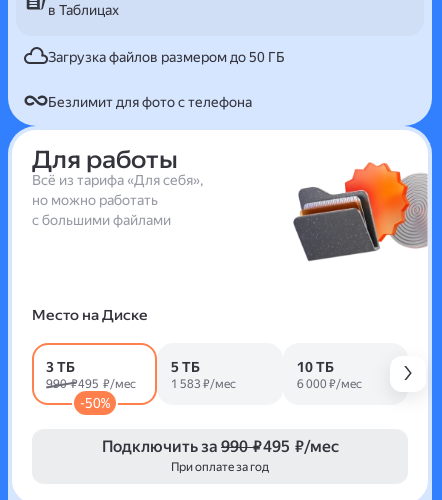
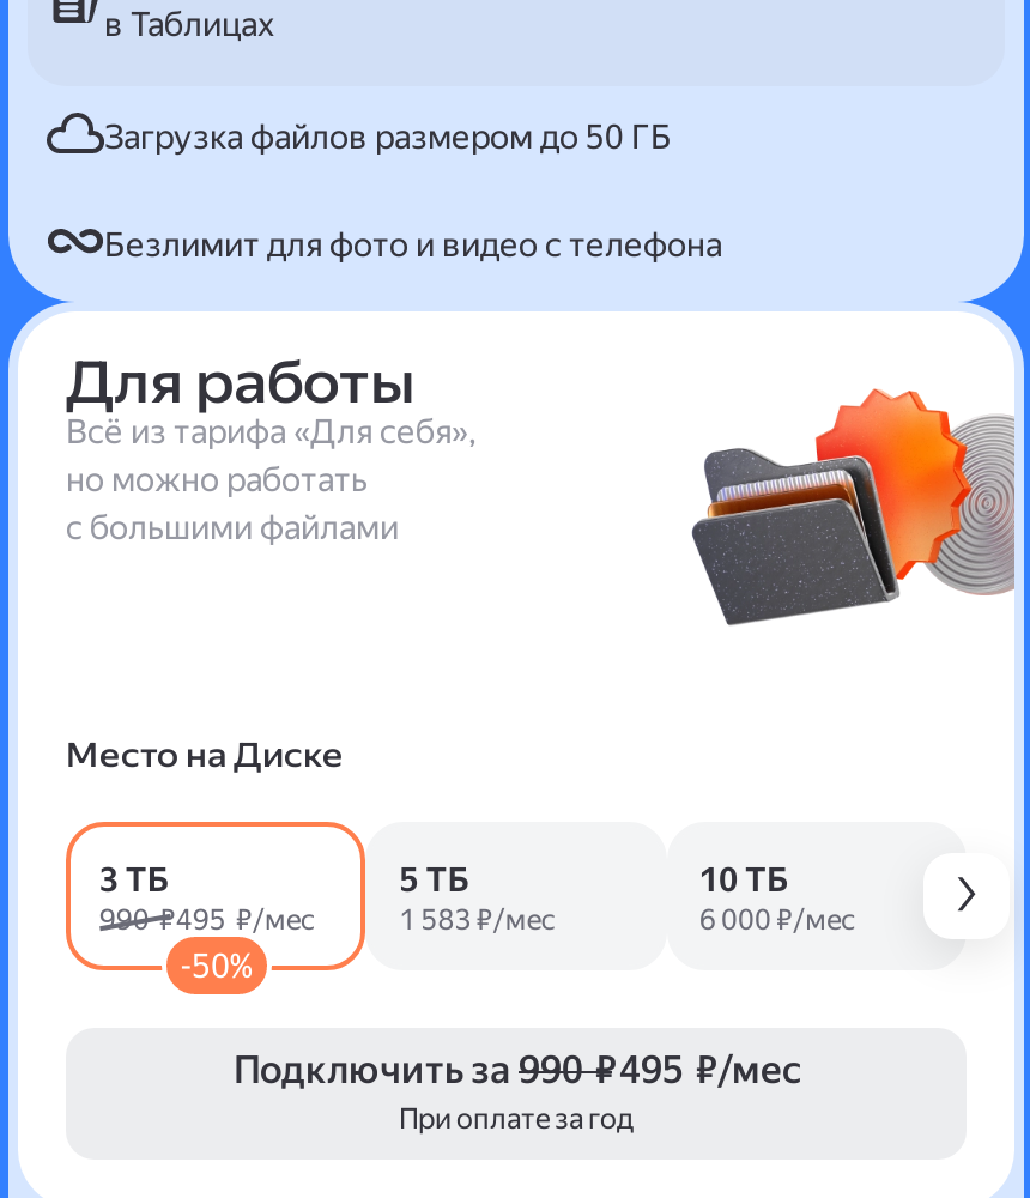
[48,93,252,109] Безлимит для фото с телефона -> [104,224,722,262] Безлимит для фото и видео с телефона

